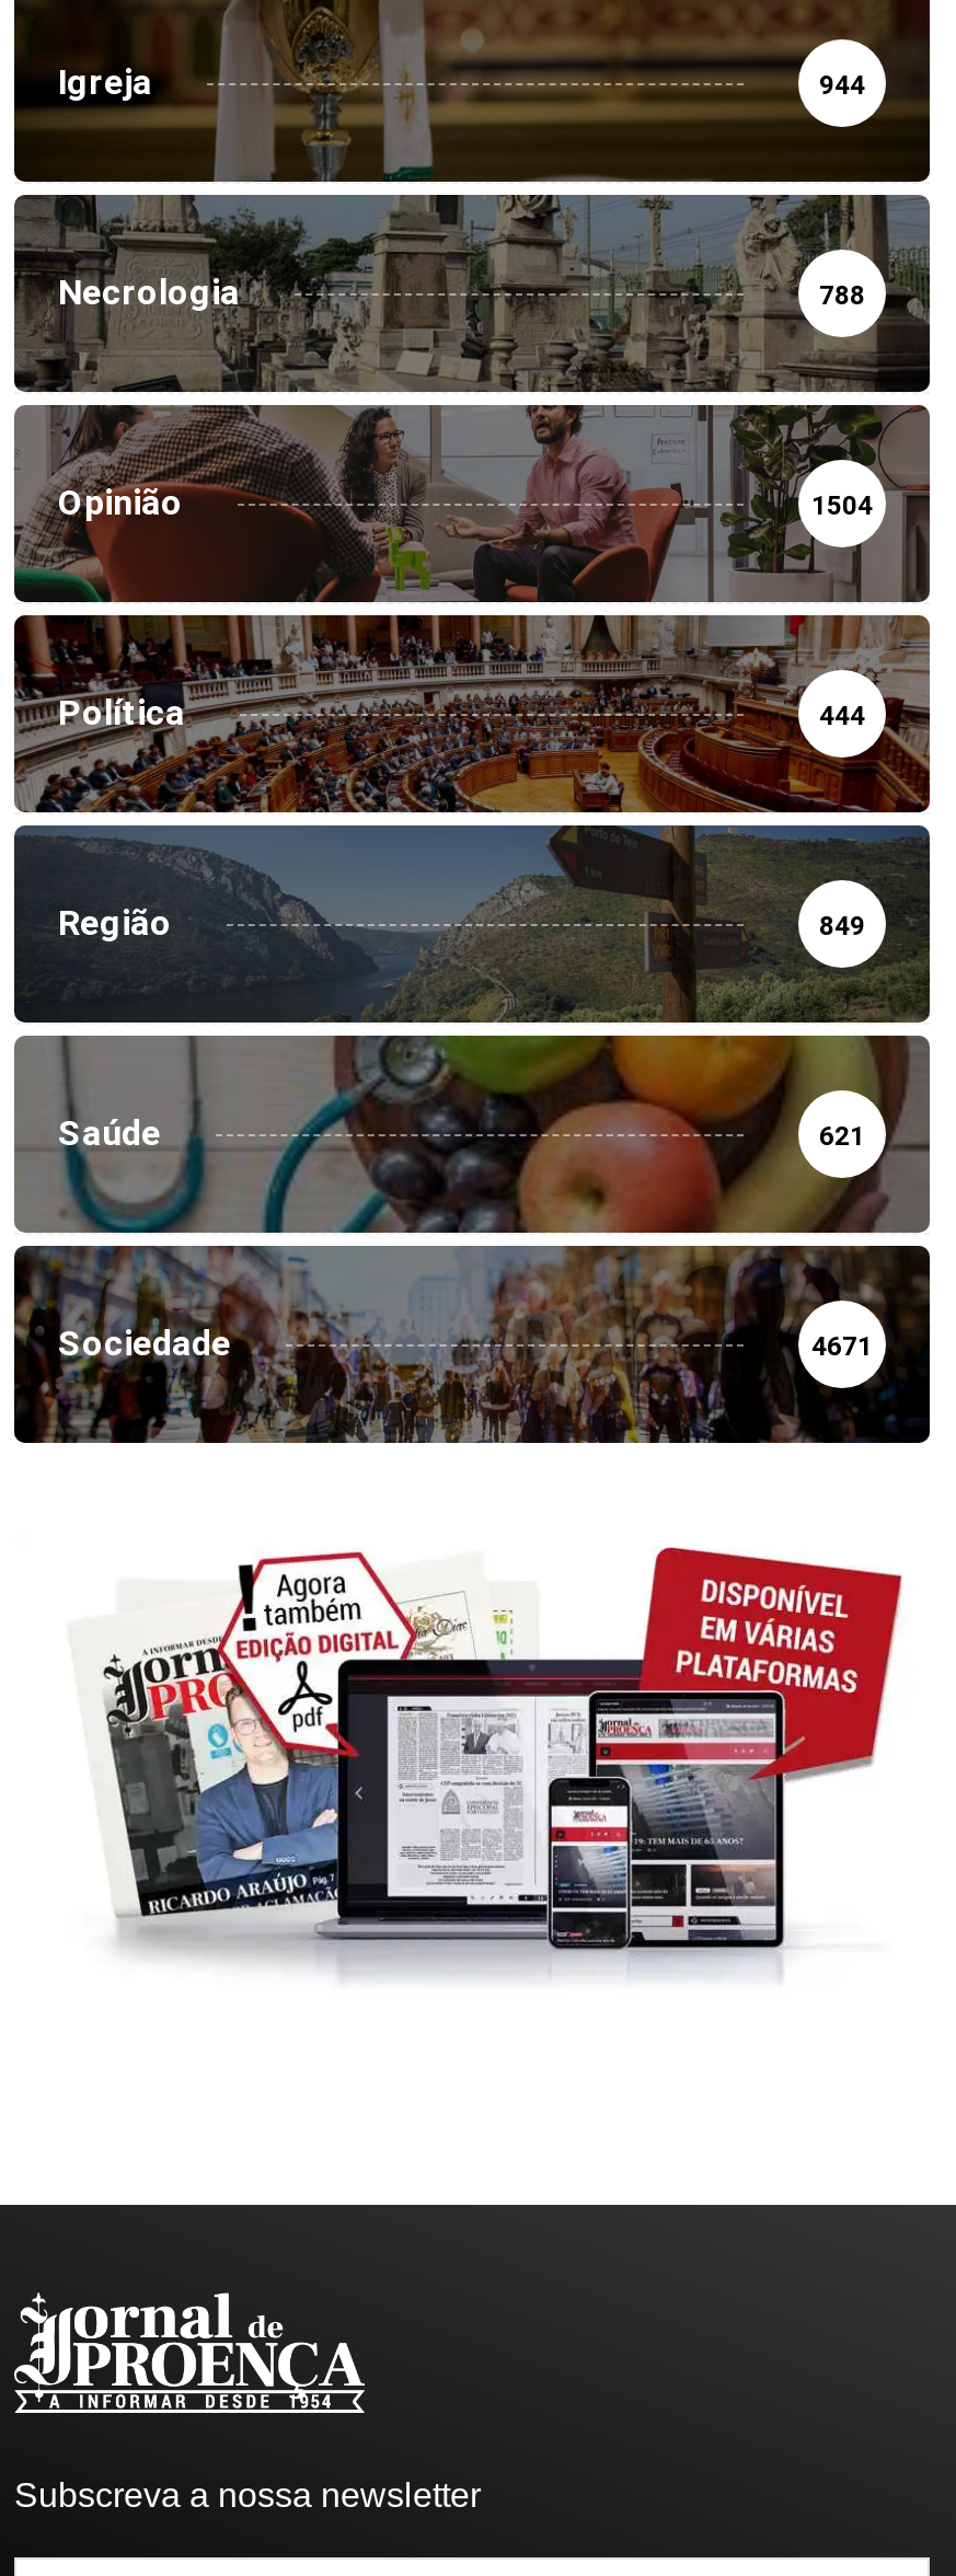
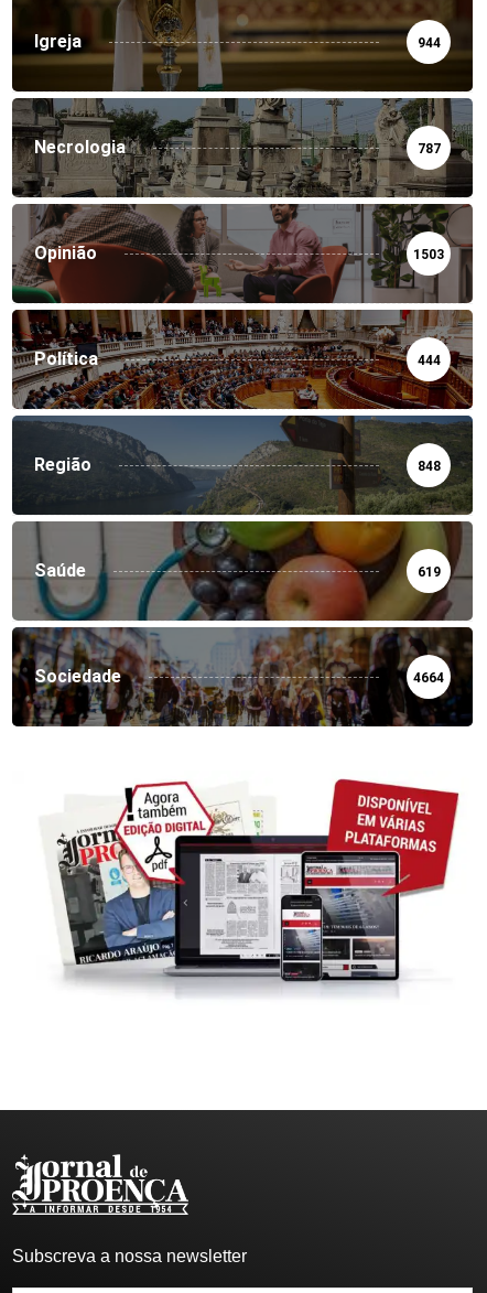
[819,281,865,312] 788 -> [417,142,440,157] 787
[811,492,873,522] 1504 -> [413,247,444,263] 1503
[819,912,865,943] 849 -> [417,459,440,475] 848
[819,1122,865,1153] 621 -> [417,565,440,580] 619
[811,1332,873,1363] 4671 -> [413,671,444,686] 4664

